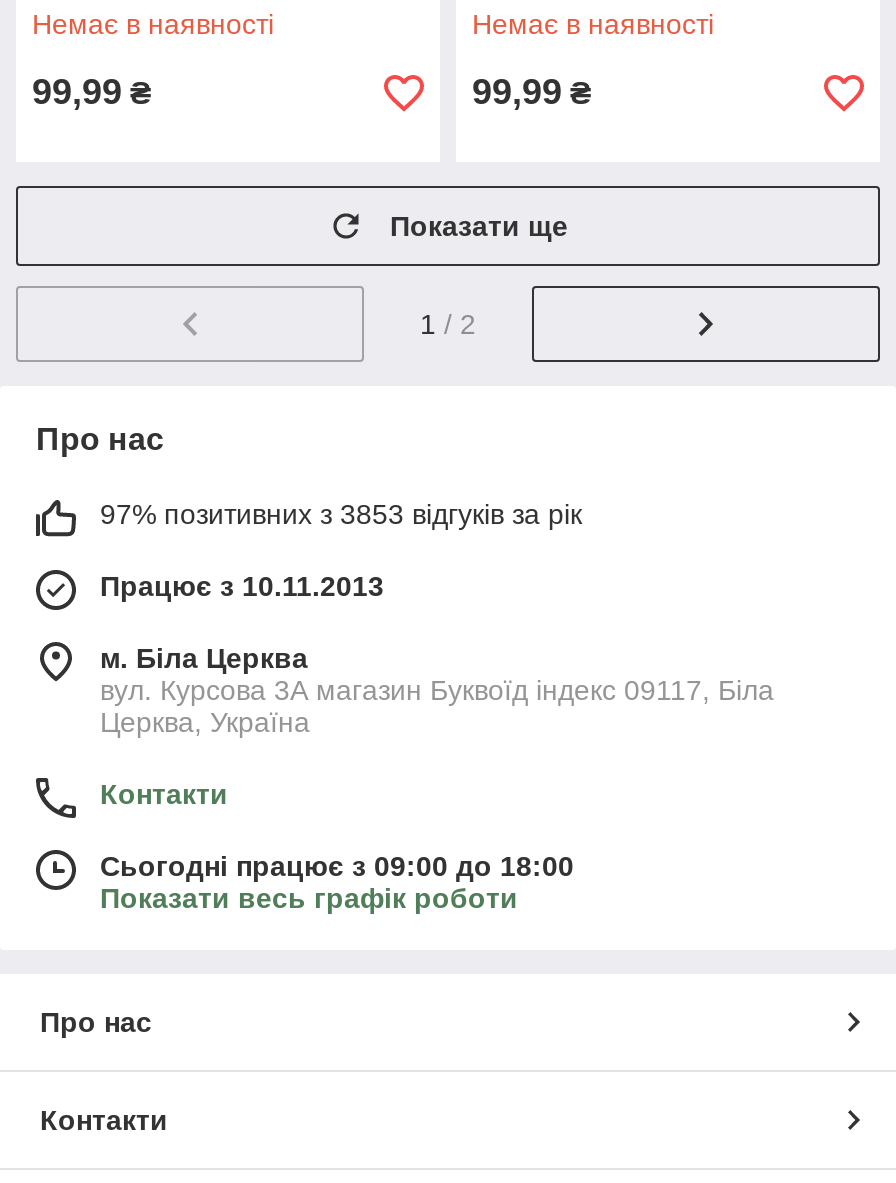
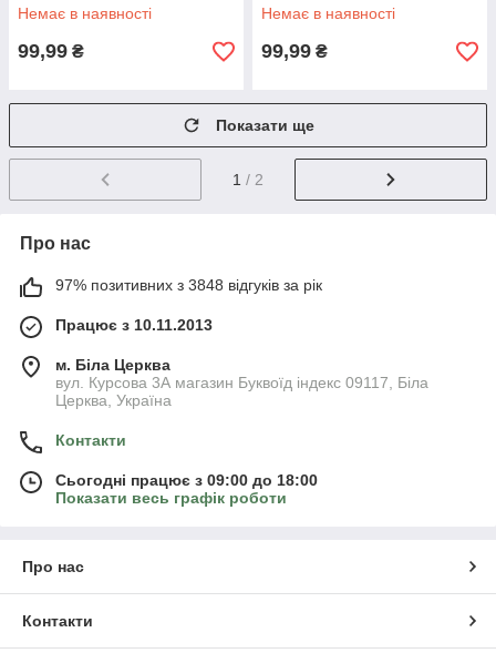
[100,498,582,530] 97% позитивних з 3853 відгуків за рік -> [55,276,322,294] 97% позитивних з 3848 відгуків за рік

